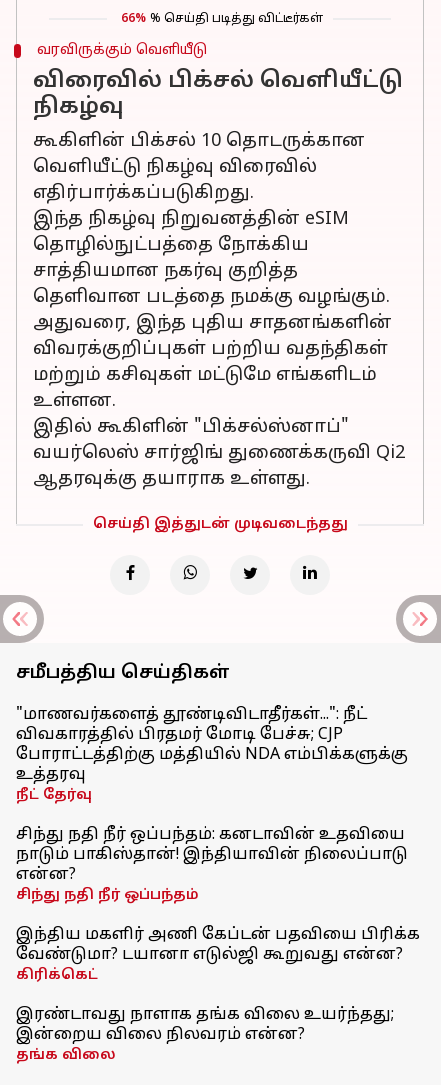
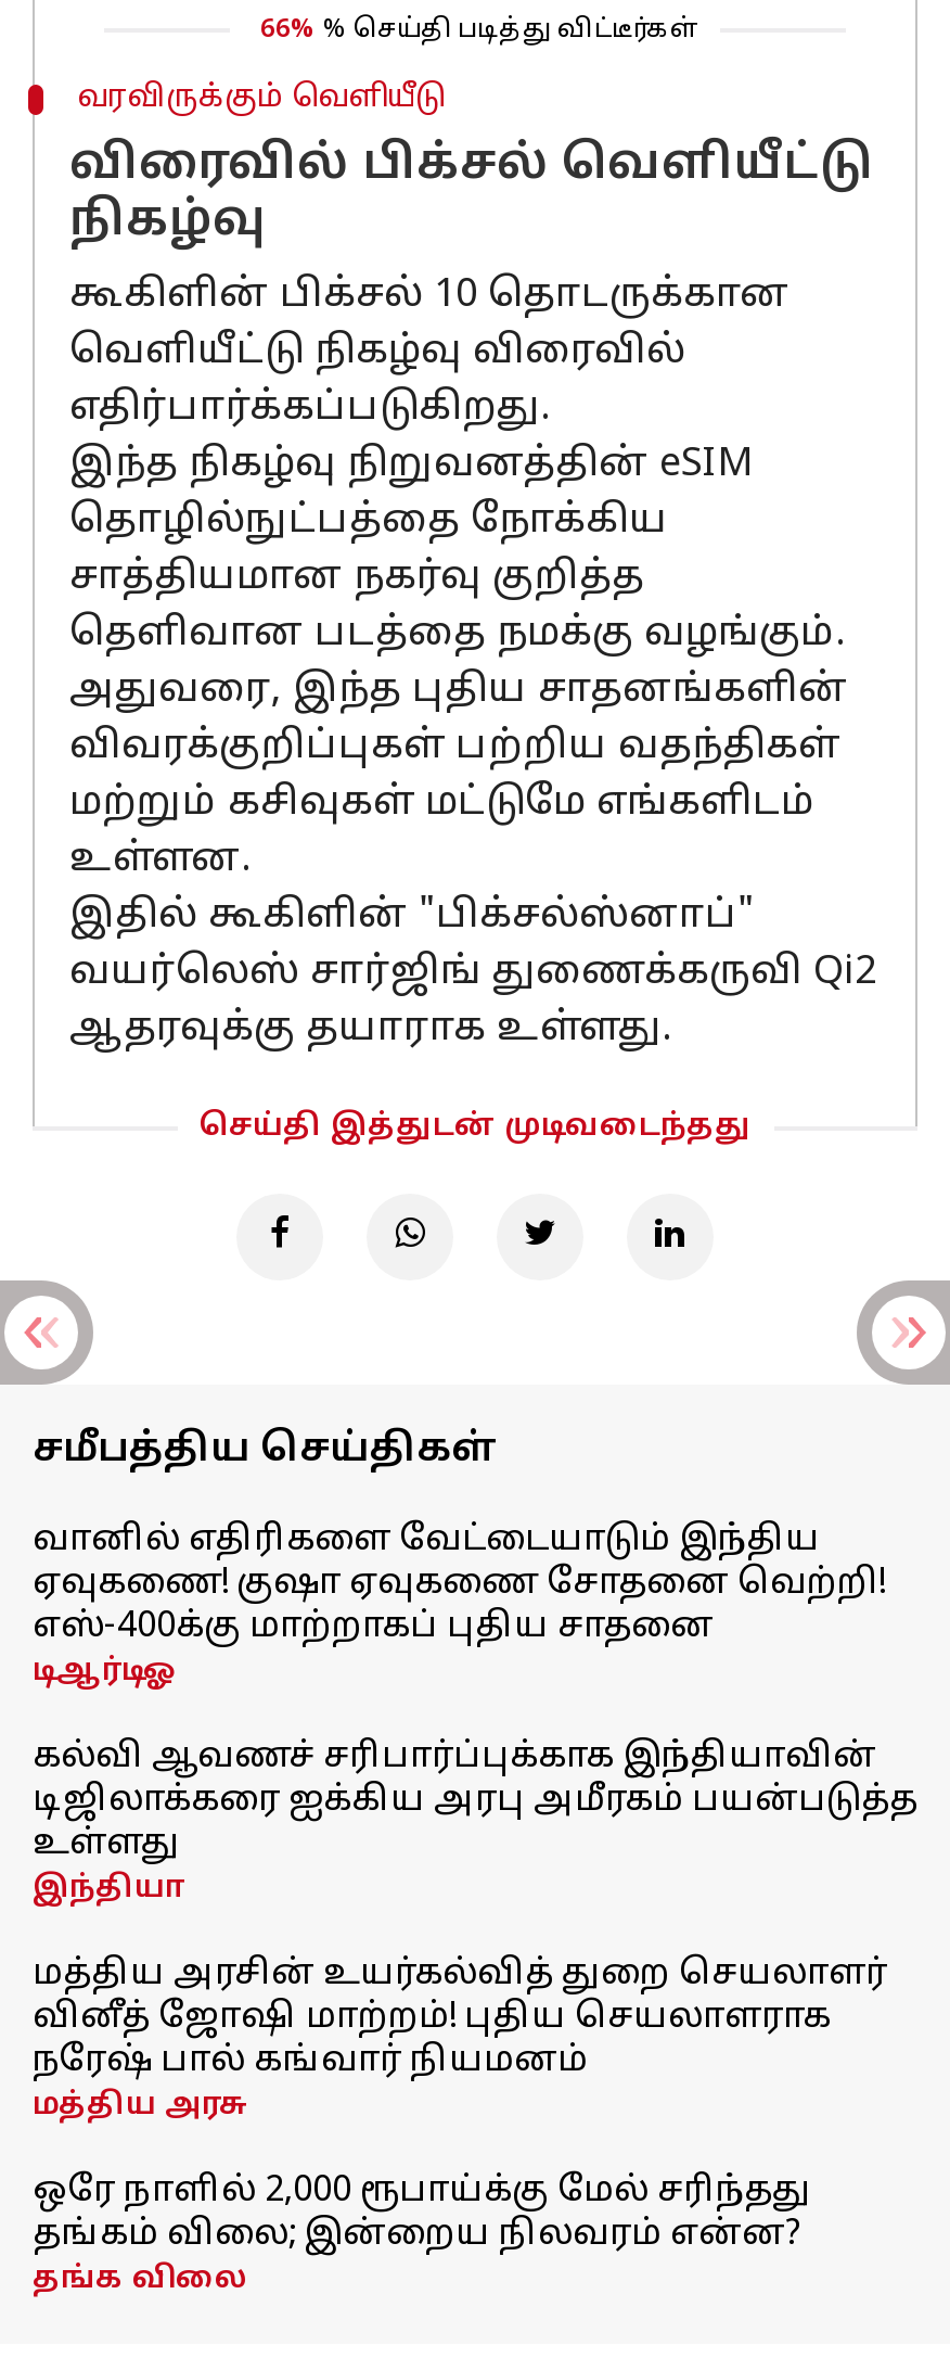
[16,705,408,804] "மாணவர்களைத் தூண்டிவிடாதீர்கள்...": நீட் | விவகாரத்தில் பிரதமர் மோடி பேச்சு; CJP | போராட்டத்திற்கு மத்தியில் NDA எம்பிக்களுக்கு | உத்தரவு | நீட் தேர்வு -> [33,1519,885,1691] வானில் எதிரிகளை வேட்டையாடும் இந்திய | ஏவுகணை! குஷா ஏவுகணை சோதனை வெற்றி! | எஸ்-400க்கு மாற்றாகப் புதிய சாதனை | டிஆர்டிஓ
[16,825,408,904] சிந்து நதி நீர் ஒப்பந்தம்: கனடாவின் உதவியை | நாடும் பாகிஸ்தான்! இந்தியாவின் நிலைப்பாடு | என்ன? | சிந்து நதி நீர் ஒப்பந்தம் -> [33,1736,917,1908] கல்வி ஆவணச் சரிபார்ப்புக்காக இந்தியாவின் | டிஜிலாக்கரை ஐக்கிய அரபு அமீரகம் பயன்படுத்த | உள்ளது | இந்தியா
[16,925,420,984] இந்திய மகளிர் அணி கேப்டன் பதவியை பிரிக்க | வேண்டுமா? டயானா எடுல்ஜி கூறுவது என்ன? | கிரிக்கெட் -> [33,1953,887,2125] மத்திய அரசின் உயர்கல்வித் துறை செயலாளர் | வினீத் ஜோஷி மாற்றம்! புதிய செயலாளராக | நரேஷ் பால் கங்வார் நியமனம் | மத்திய அரசு
[16,1005,394,1045] இரண்டாவது நாளாக தங்க விலை உயர்ந்தது; | இன்றைய விலை நிலவரம் என்ன? -> [33,2170,811,2257] ஒரே நாளில் 2,000 ரூபாய்க்கு மேல் சரிந்தது | தங்கம் விலை; இன்றைய நிலவரம் என்ன?

